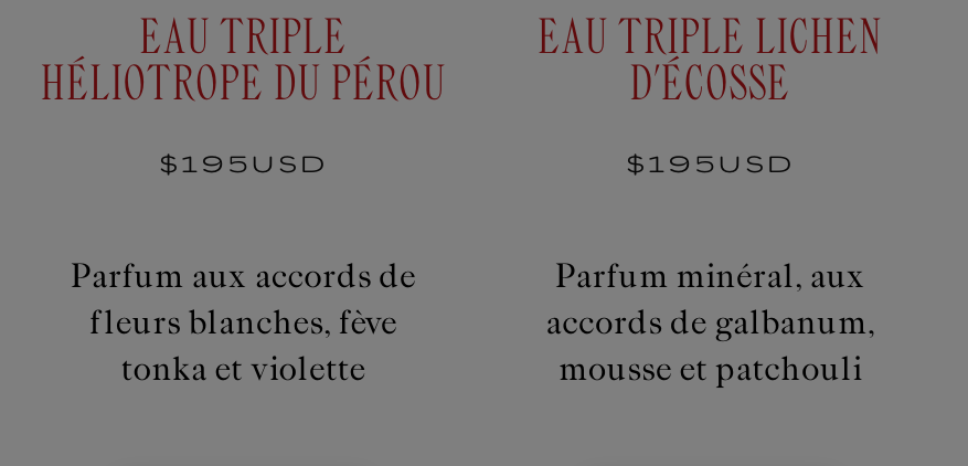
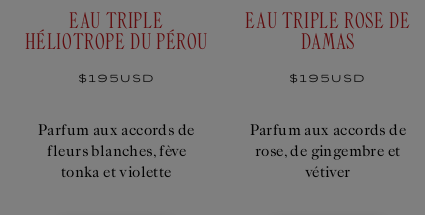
[538,17,883,110] EAU TRIPLE LICHEN | D'ÉCOSSE -> [245,12,410,54] EAU TRIPLE ROSE DE | DAMAS
[555,266,865,297] Parfum minéral, aux -> [249,125,406,139] Parfum aux accords de
[546,312,875,343] accords de galbanum, -> [255,146,400,160] rose, de gingembre et
[559,359,862,390] mousse et patchouli -> [305,167,351,181] vétiver

